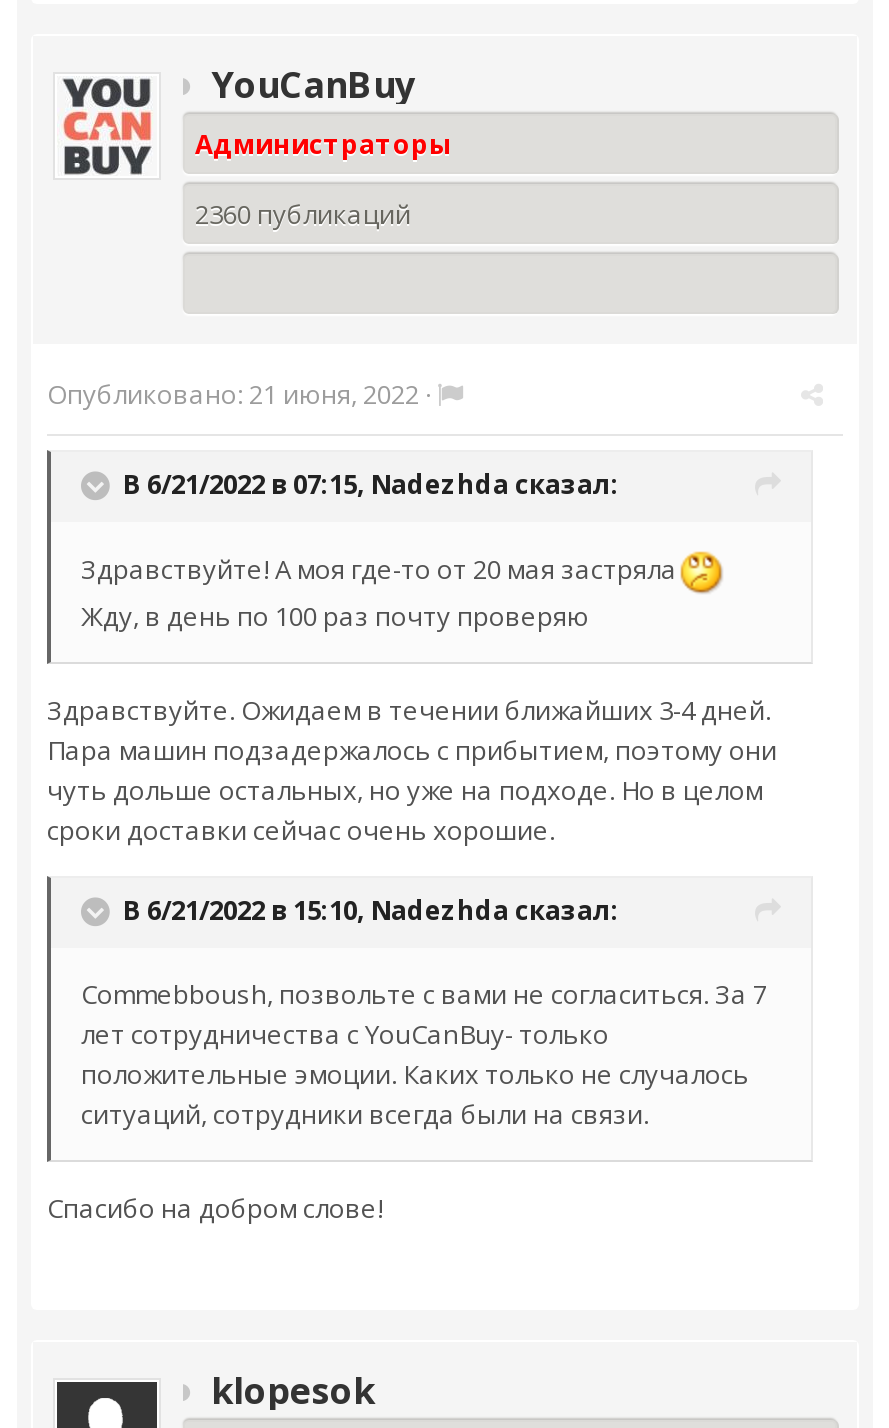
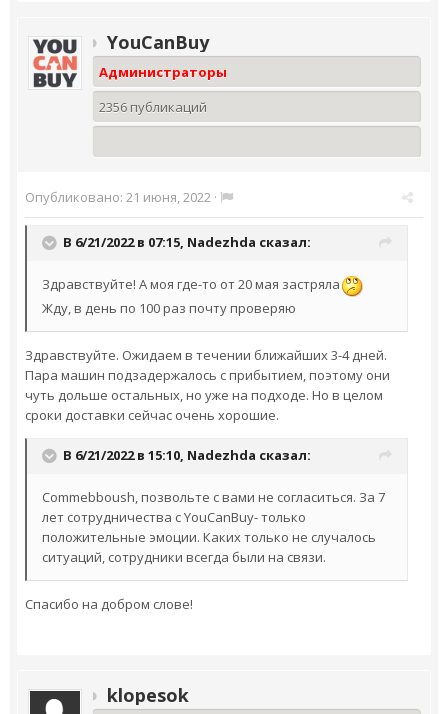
[195,196,411,232] 2360 публикаций -> [99,98,207,116] 2356 публикаций

